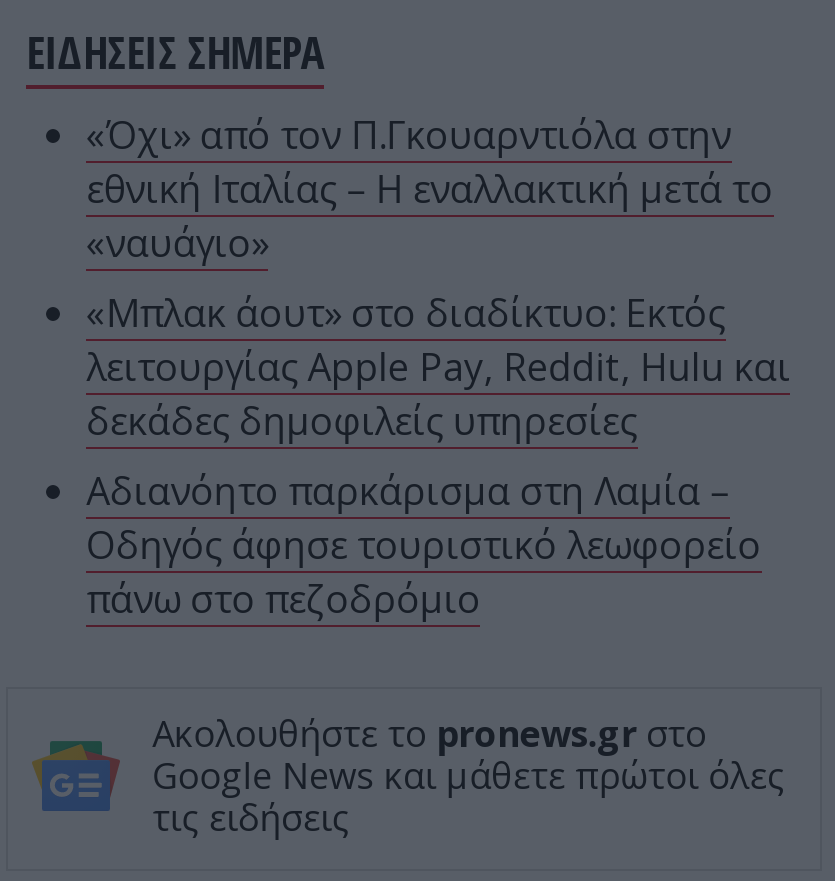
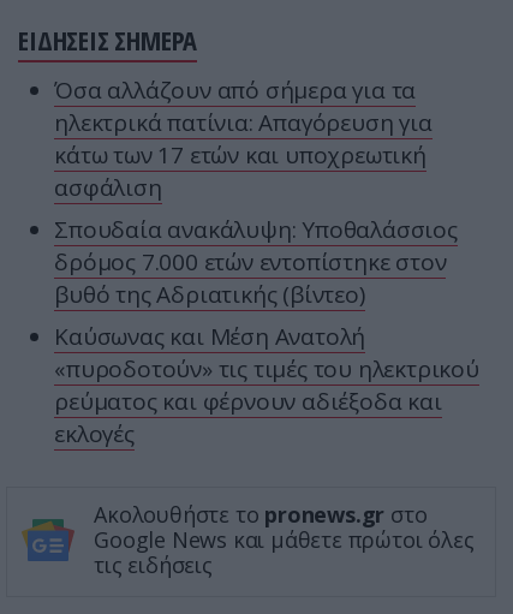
[86,109,791,625] «Όχι» από τον Π.Γκουαρντιόλα στην | εθνική Ιταλίας – Η εναλλακτική μετά το | «ναυάγιο» | «Μπλακ άουτ» στο διαδίκτυο: Εκτός | λειτουργίας Apple Pay, Reddit, Hulu και | δεκάδες δημοφιλείς υπηρεσίες | Αδιανόητο παρκάρισμα στη Λαμία – | Οδηγός άφησε τουριστικό λεωφορείο | πάνω στο πεζοδρόμιο -> [54,75,479,450] Όσα αλλάζουν από σήμερα για τα | ηλεκτρικά πατίνια: Απαγόρευση για | κάτω των 17 ετών και υποχρεωτική | ασφάλιση | Σπουδαία ανακάλυψη: Υποθαλάσσιος | δρόμος 7.000 ετών εντοπίστηκε στον | βυθό της Αδριατικής (βίντεο) | Καύσωνας και Μέση Ανατολή | «πυροδοτούν» τις τιμές του ηλεκτρικού | ρεύματος και φέρνουν αδιέξοδα και | εκλογές

